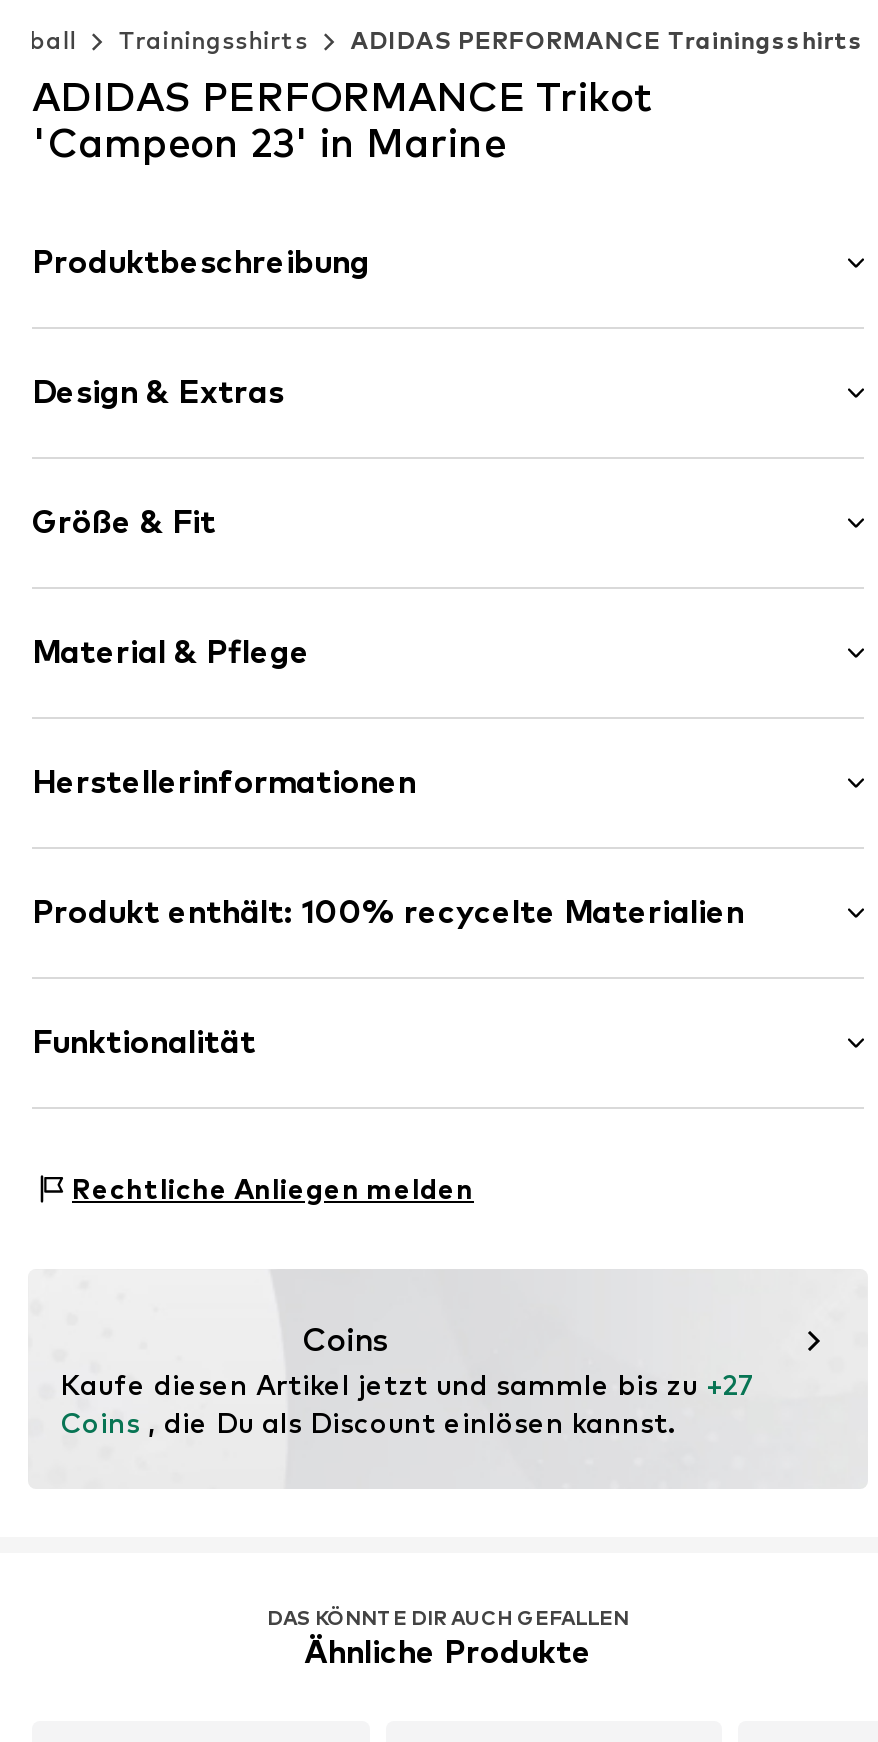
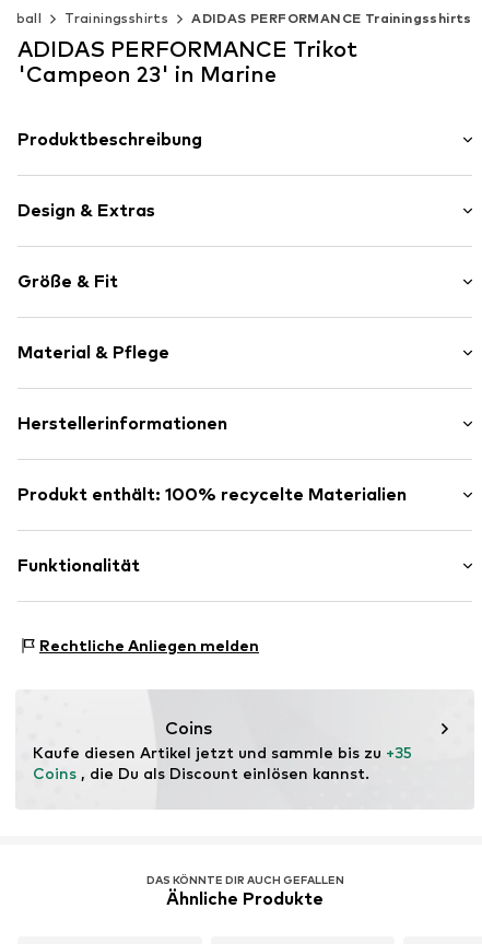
[60,1367,756,1401] Kaufe diesen Artikel jetzt und sammle bis zu +27 -> [33,743,412,762] Kaufe diesen Artikel jetzt und sammle bis zu +35

